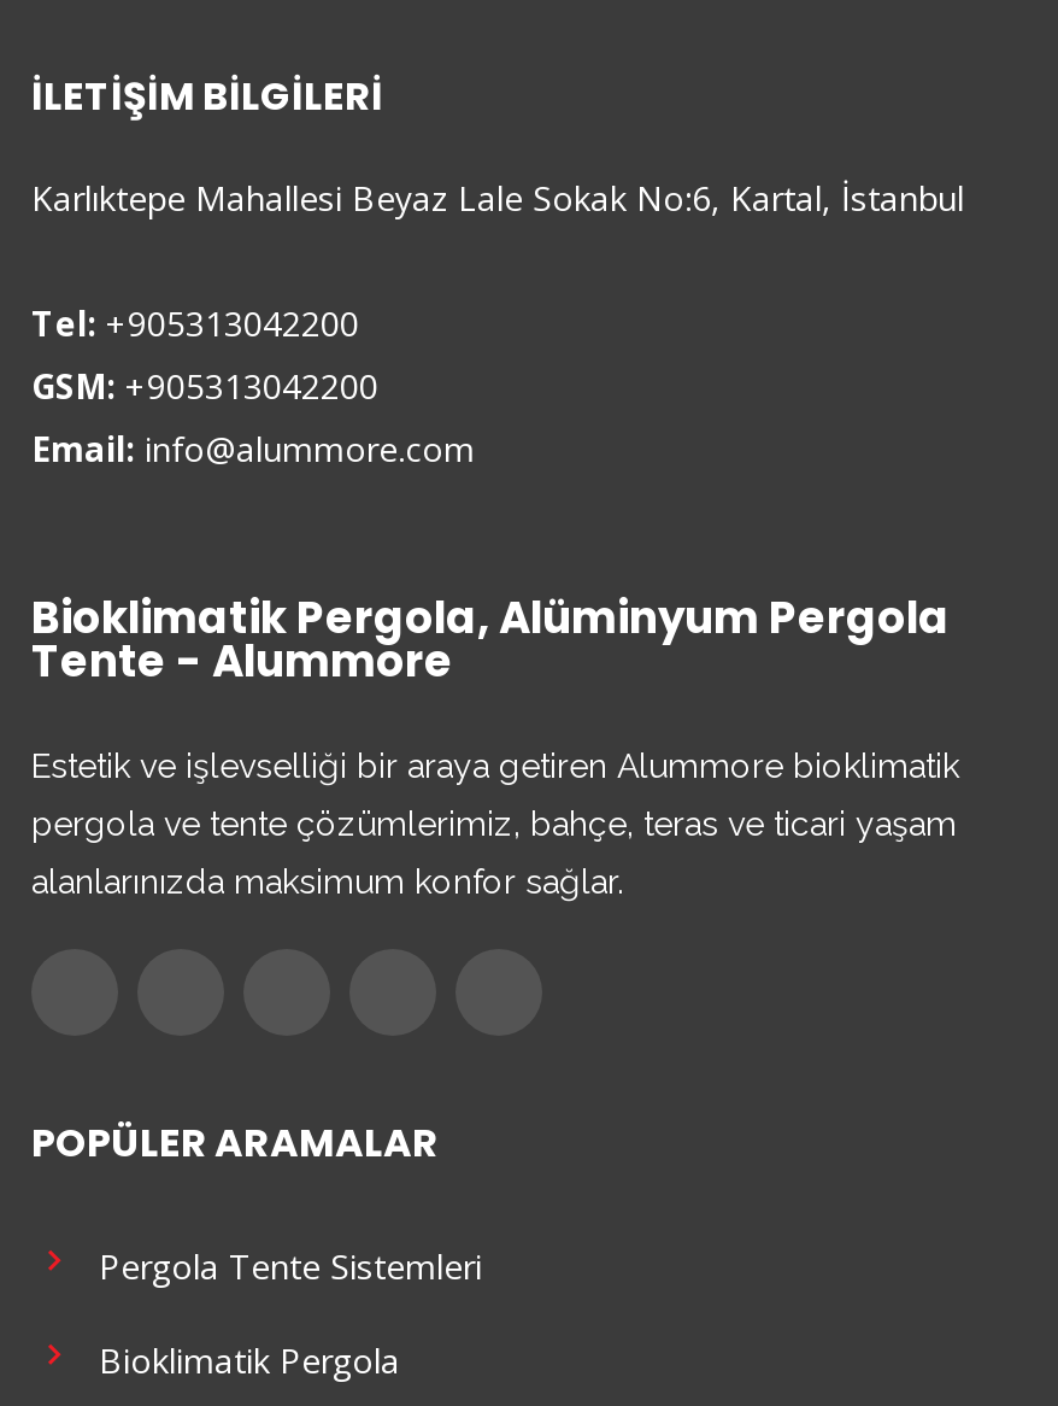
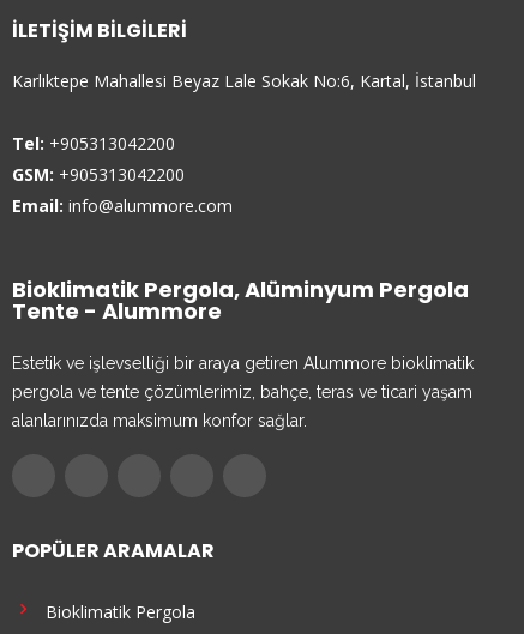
[80,1243,482,1289] Pergola Tente Sistemleri -> none

